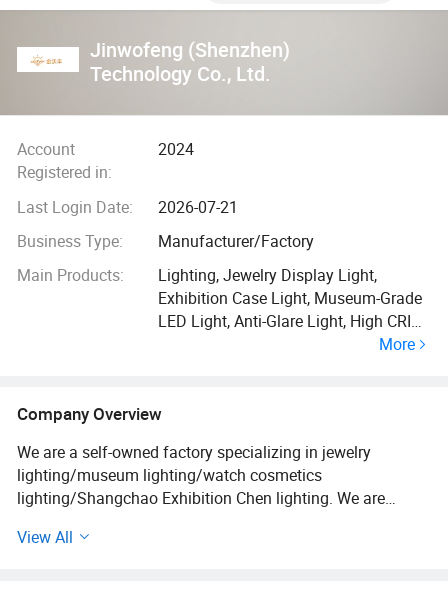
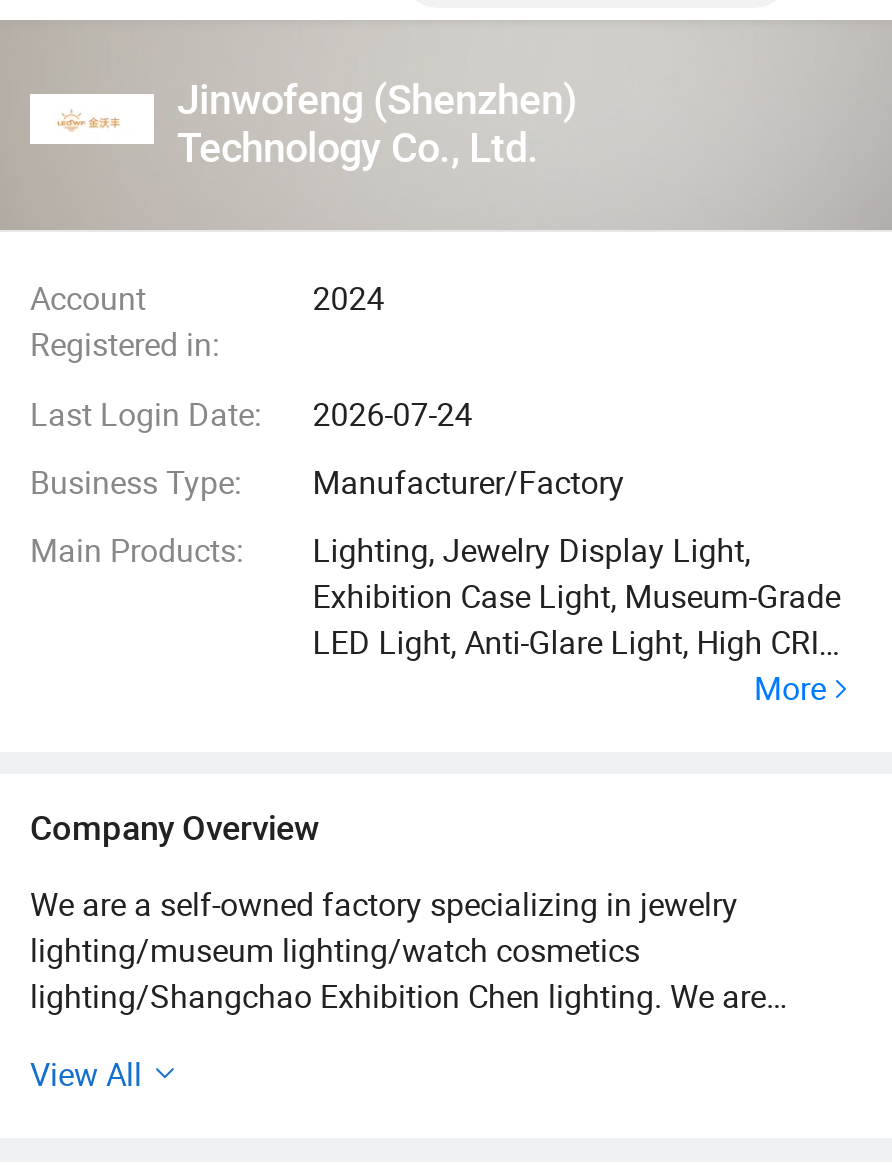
[17,196,238,218] Last Login Date: 2026-07-21 -> [30,392,473,436] Last Login Date: 2026-07-24

